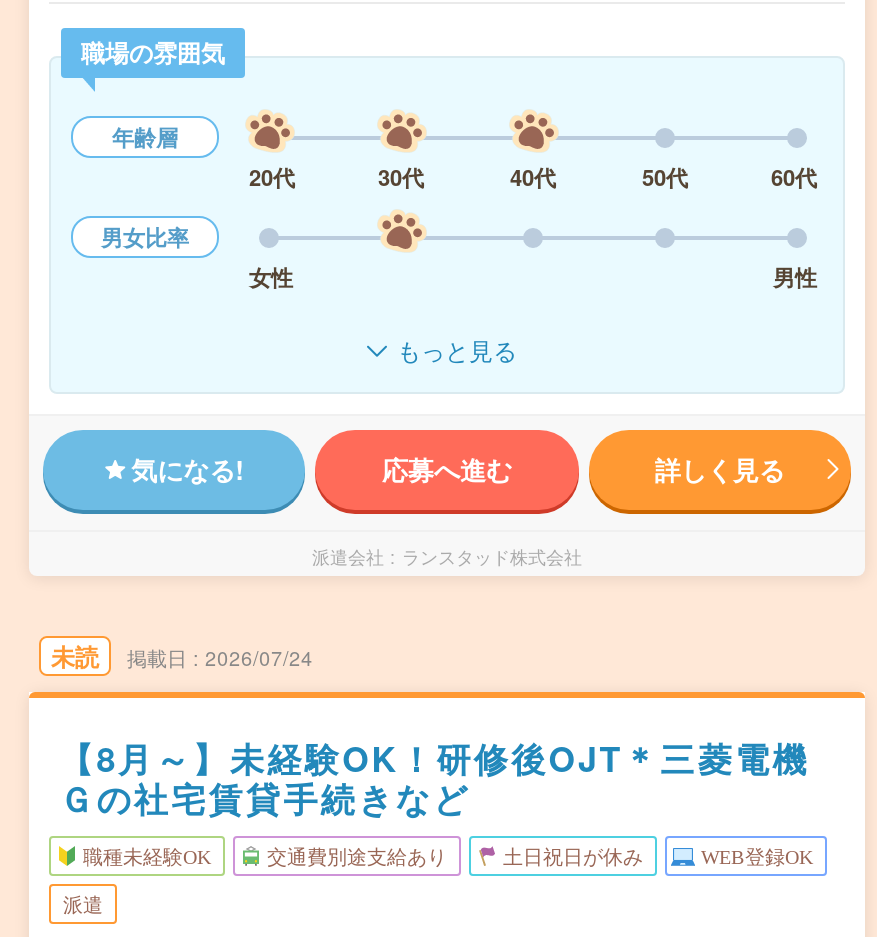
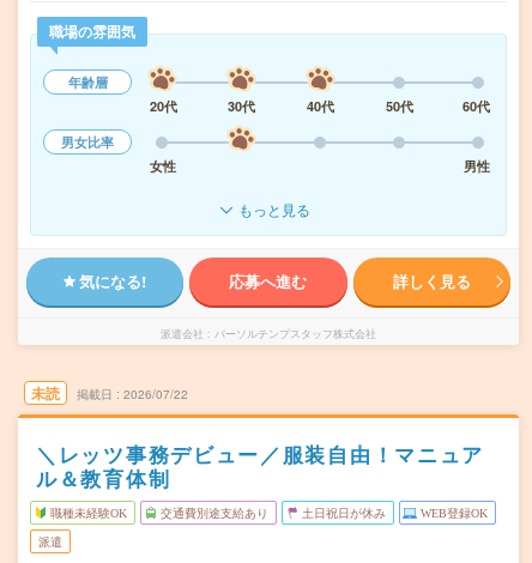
[402,544,582,570] ランスタッド株式会社 -> [214,326,376,341] パーソルテンプスタッフ株式会社
[205,644,313,672] 2026/07/24 -> [123,386,188,402] 2026/07/22
[59,734,810,822] 【8月～】未経験OK！研修後OJT＊三菱電機 | Ｇの社宅賃貸手続きなど -> [36,440,484,492] ＼レッツ事務デビュー／服装自由！マニュア | ル＆教育体制

